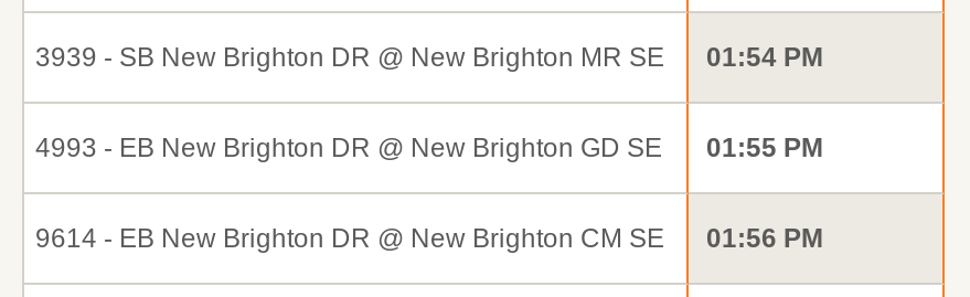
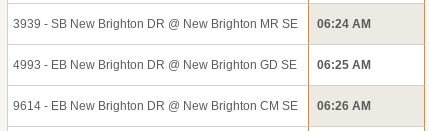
[35,42,823,72] 3939 - SB New Brighton DR @ New Brighton MR SE 01:54 PM -> [13,17,371,31] 3939 - SB New Brighton DR @ New Brighton MR SE 06:24 AM
[35,132,823,163] 4993 - EB New Brighton DR @ New Brighton GD SE 01:55 PM -> [13,58,371,72] 4993 - EB New Brighton DR @ New Brighton GD SE 06:25 AM
[35,223,823,253] 9614 - EB New Brighton DR @ New Brighton CM SE 01:56 PM -> [13,99,371,113] 9614 - EB New Brighton DR @ New Brighton CM SE 06:26 AM

